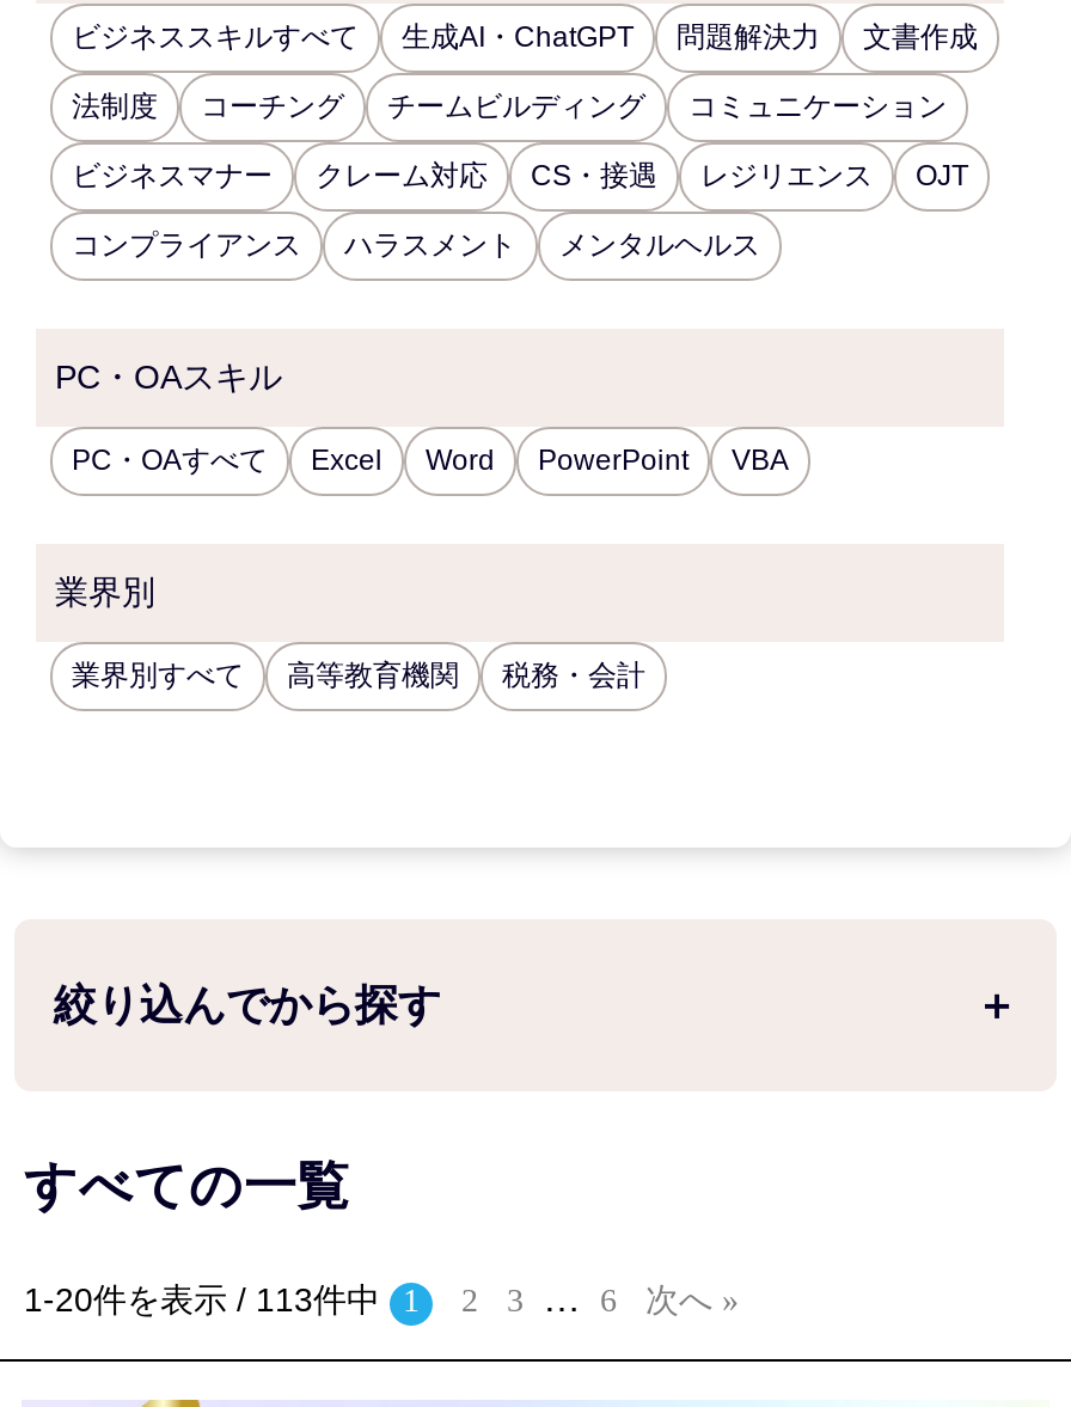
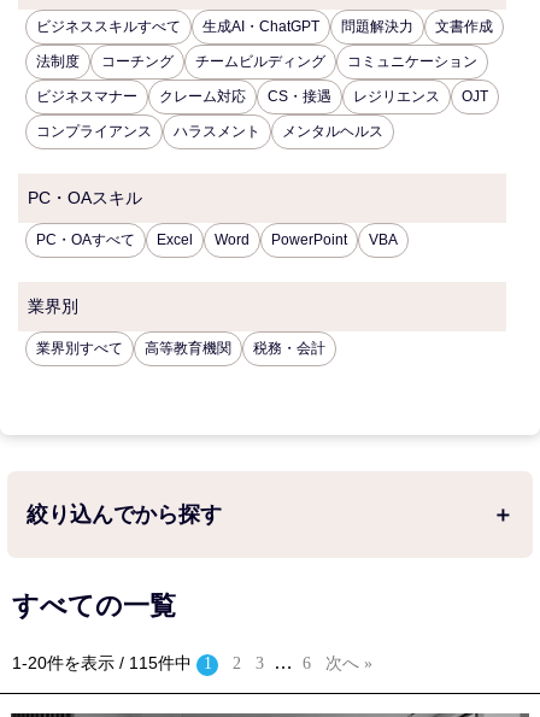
[24,1280,380,1319] 1-20件を表示 / 113件中 -> [12,653,192,672] 1-20件を表示 / 115件中

